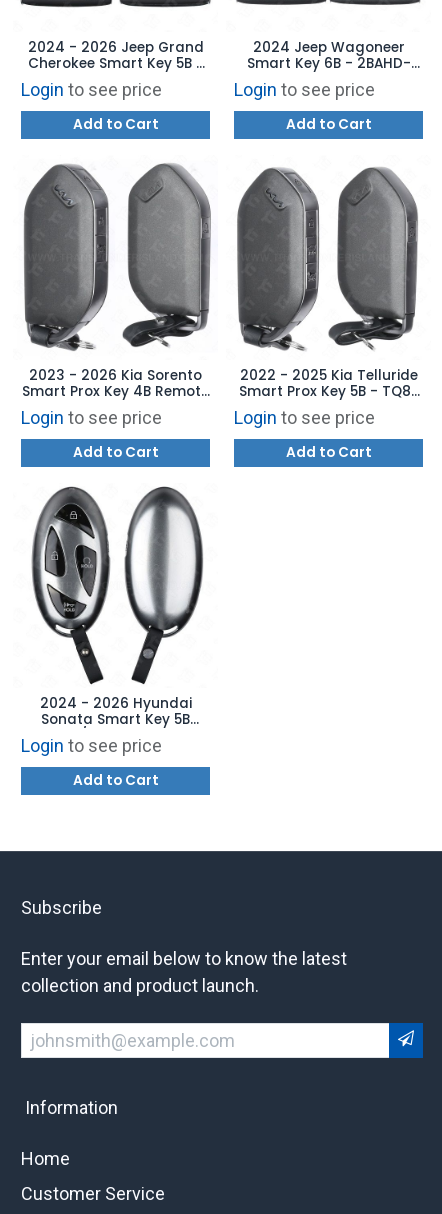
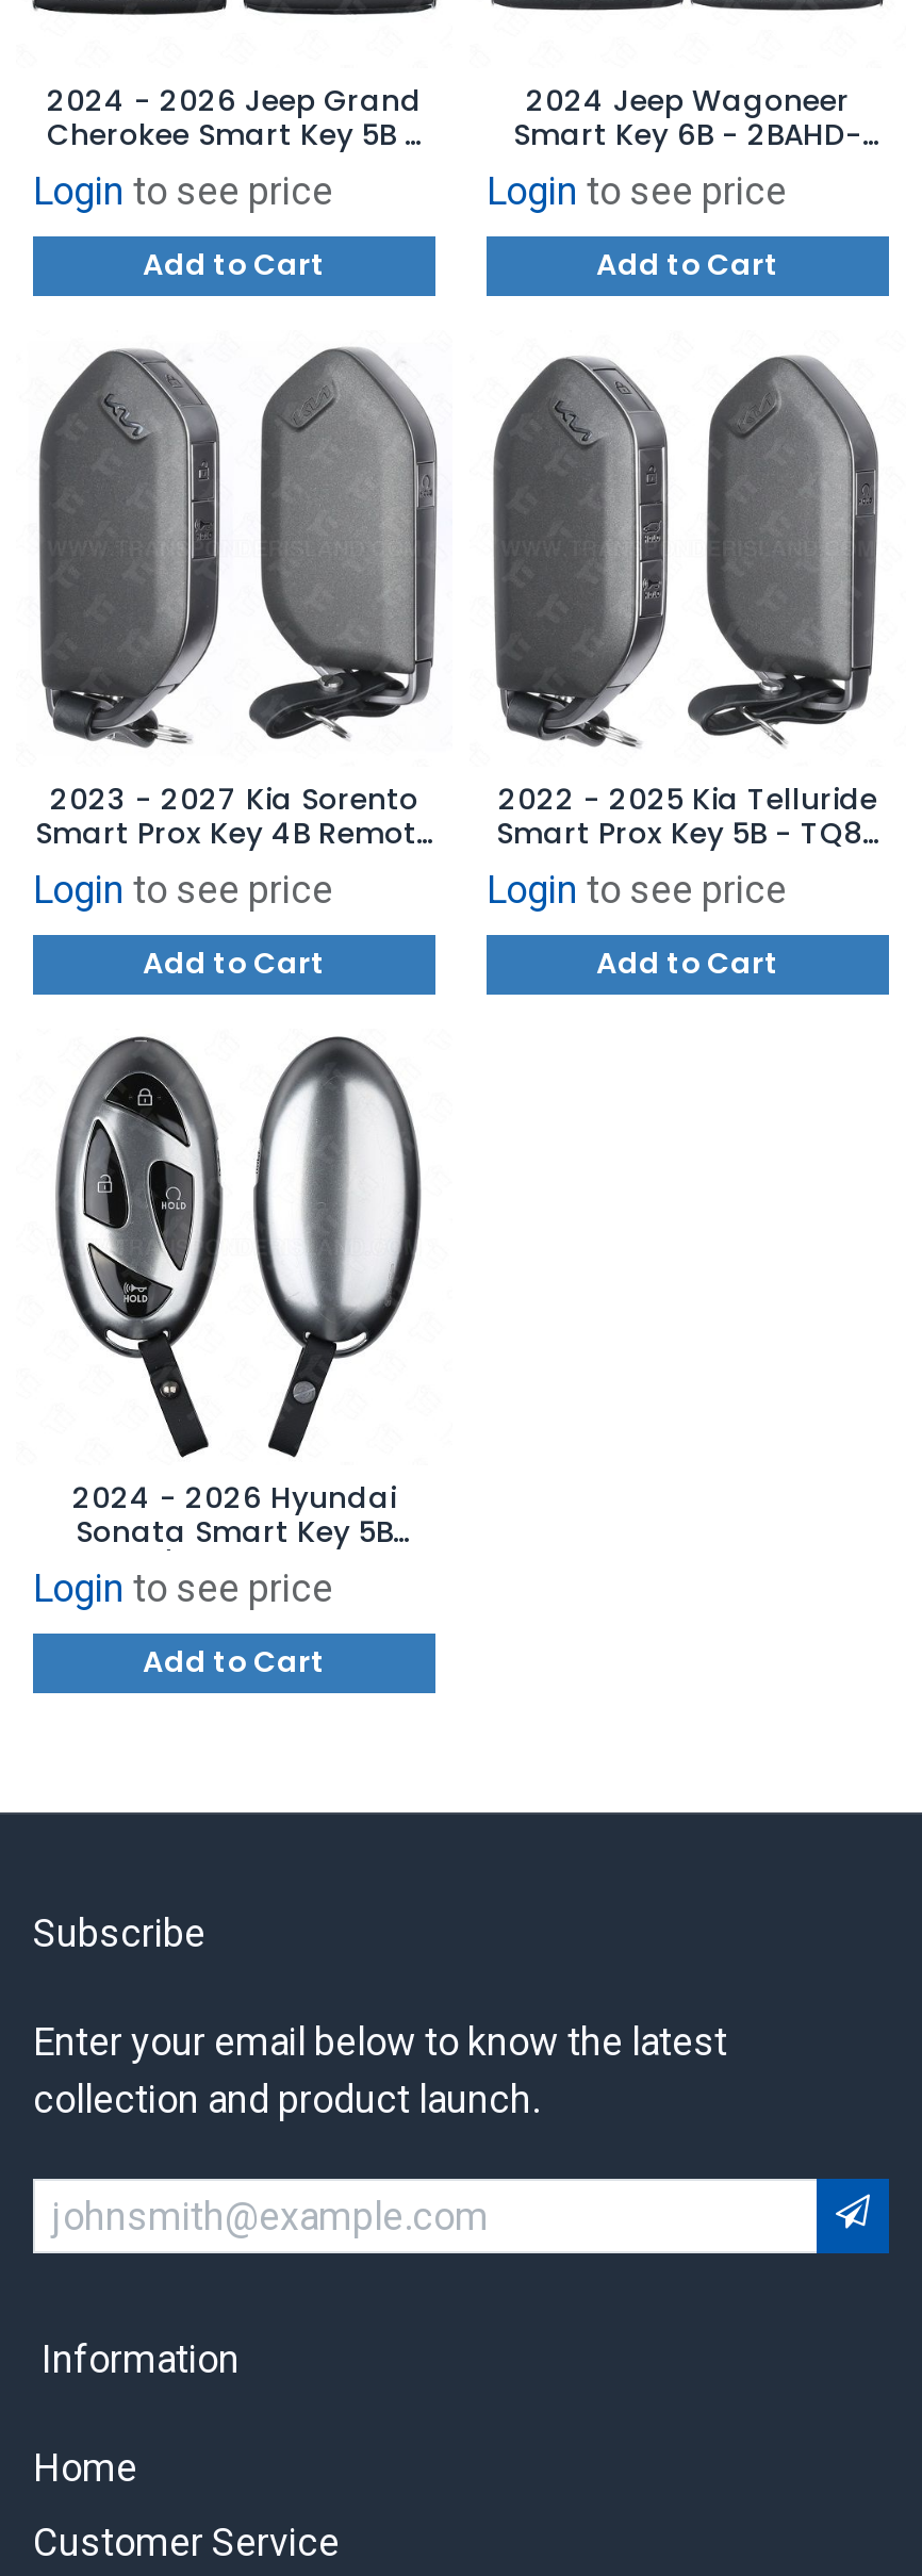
[29,366,417,385] 2023 - 2026 Kia Sorento 2022 - 2025 Kia Telluride -> [50,780,877,820] 2023 - 2027 Kia Sorento 2022 - 2025 Kia Telluride

